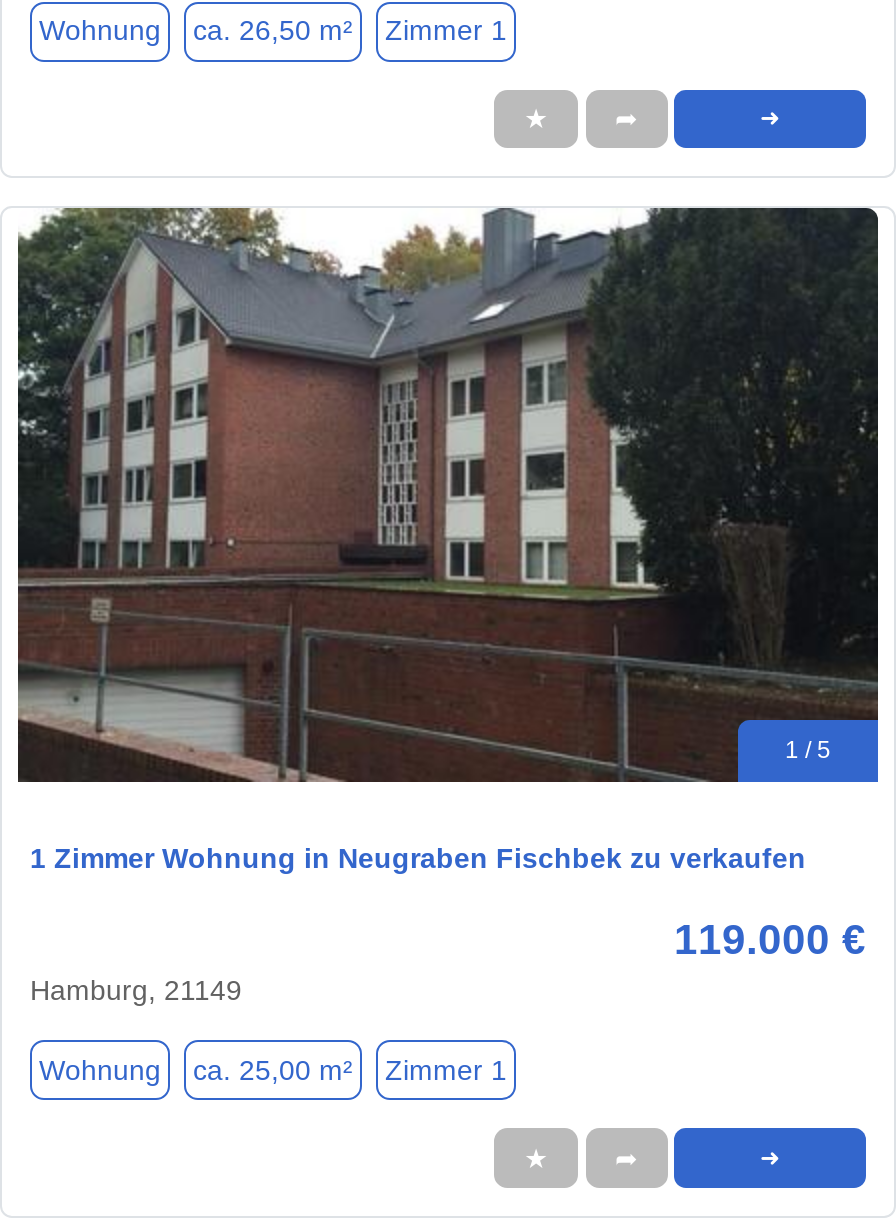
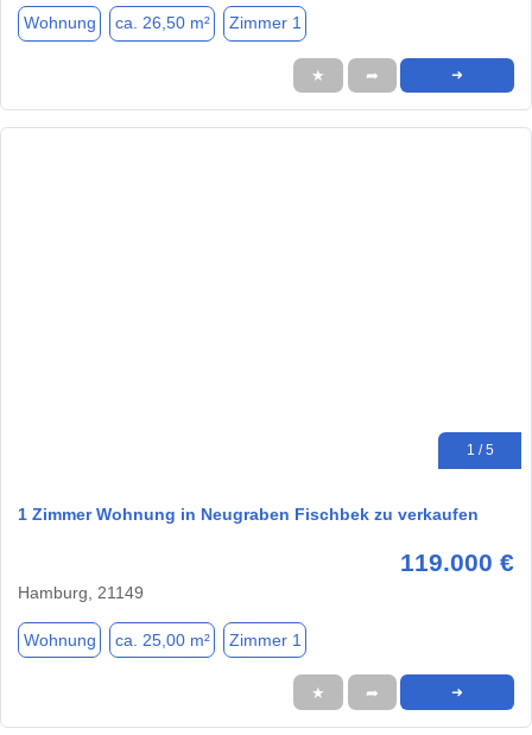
[16,206,880,784] [image] -> none

